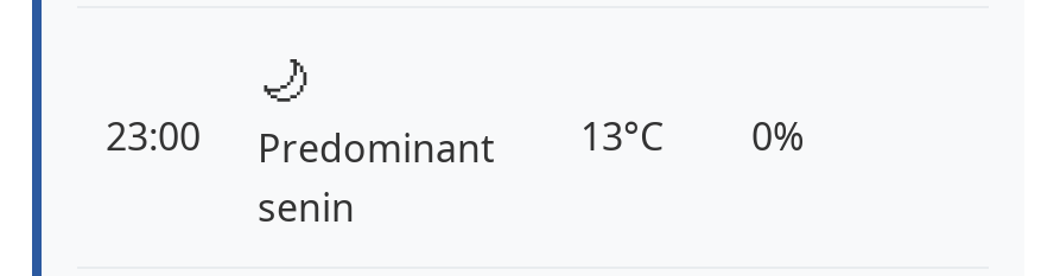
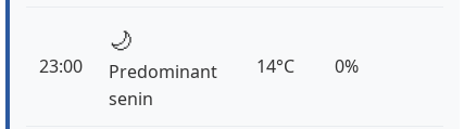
[106,111,804,175] 23:00 Predominant 13°C 0% -> [39,55,359,84] 23:00 Predominant 14°C 0%

